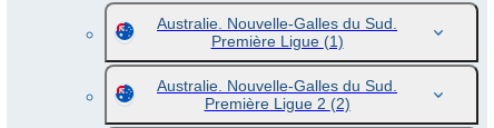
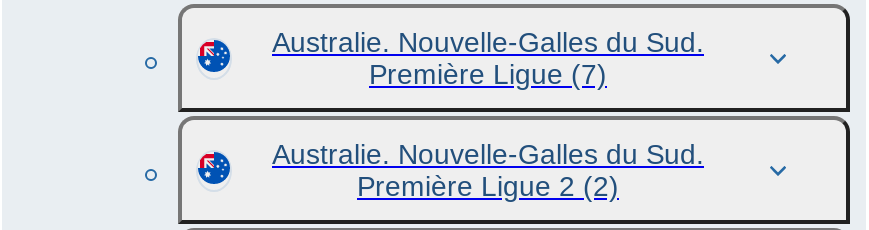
[211,32,343,50] Première Ligue (1) -> [369,58,607,90] Première Ligue (7)

